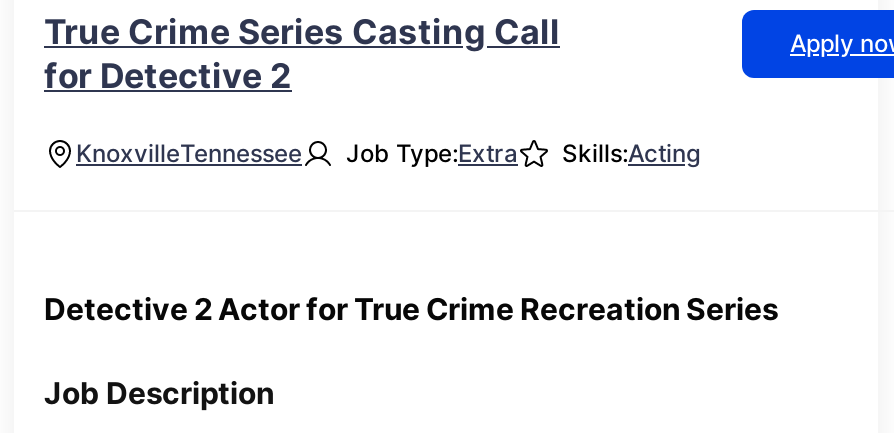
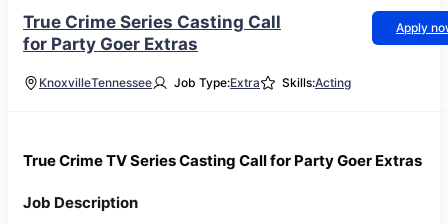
[44,56,292,96] for Detective 2 -> [23,34,198,54] for Party Goer Extras
[44,290,778,328] Detective 2 Actor for True Crime Recreation Series -> [23,151,422,170] True Crime TV Series Casting Call for Party Goer Extras

